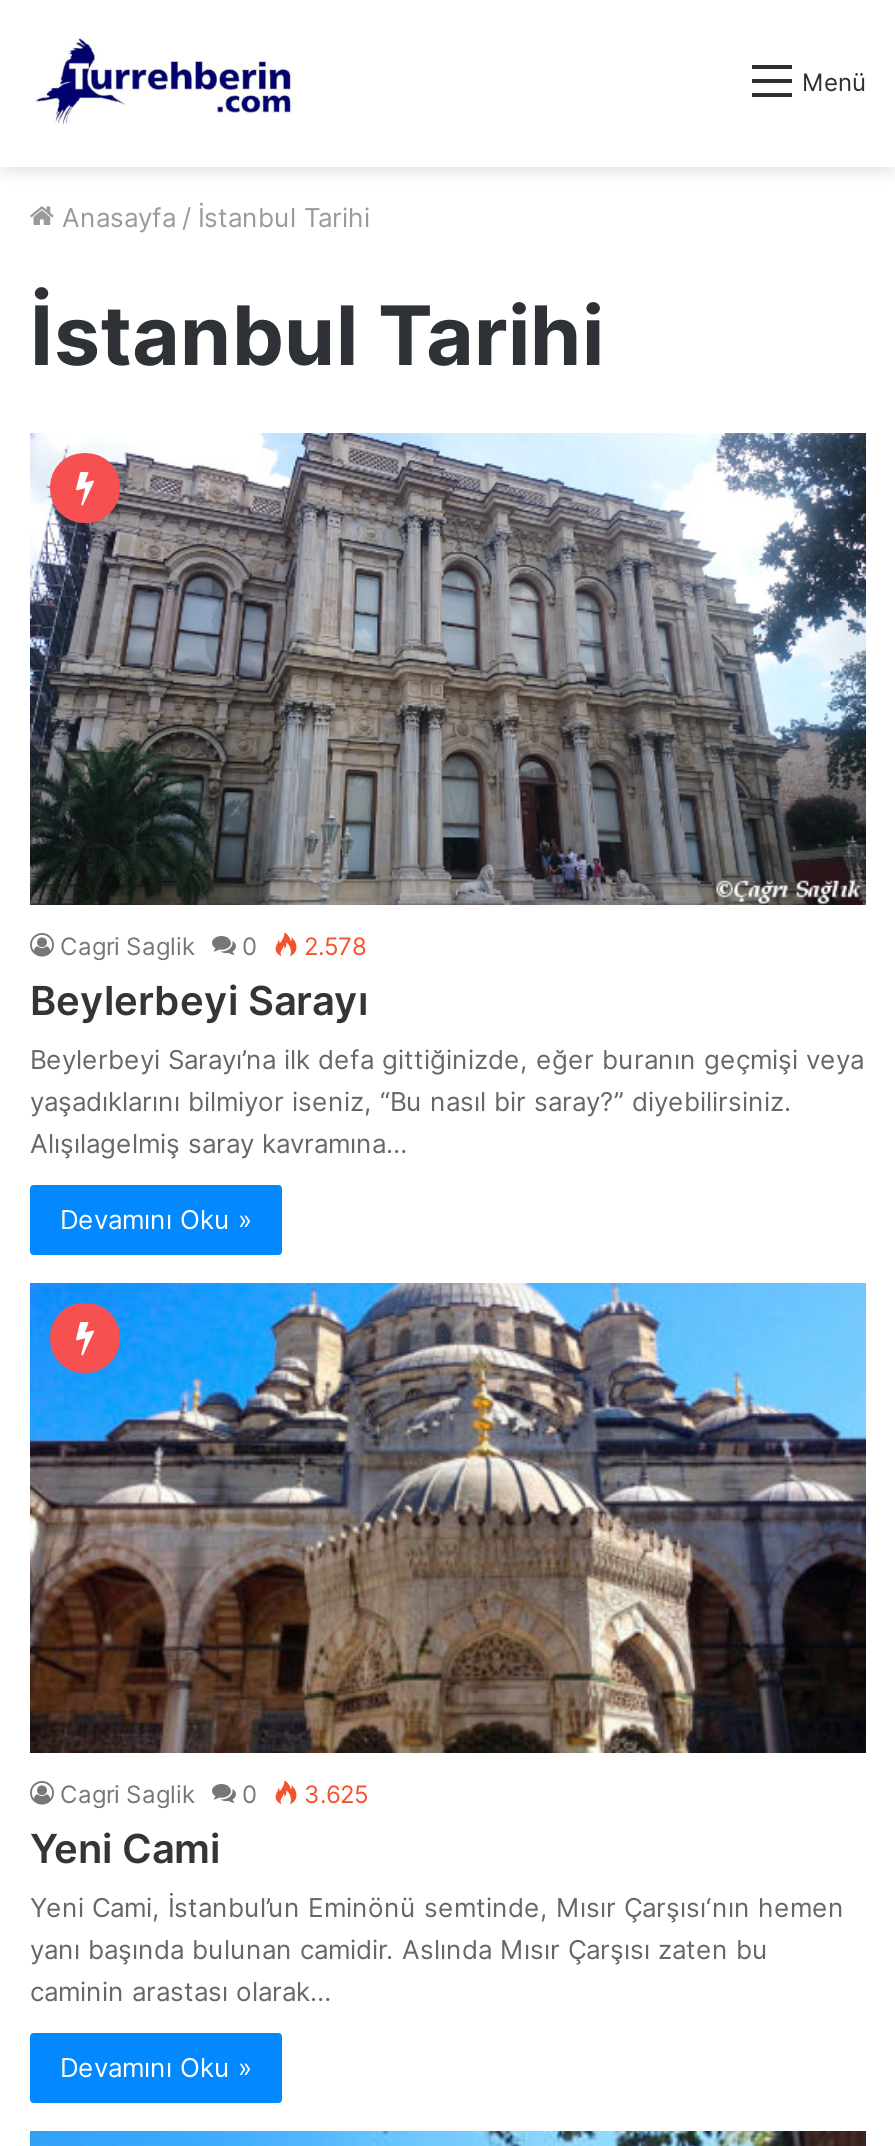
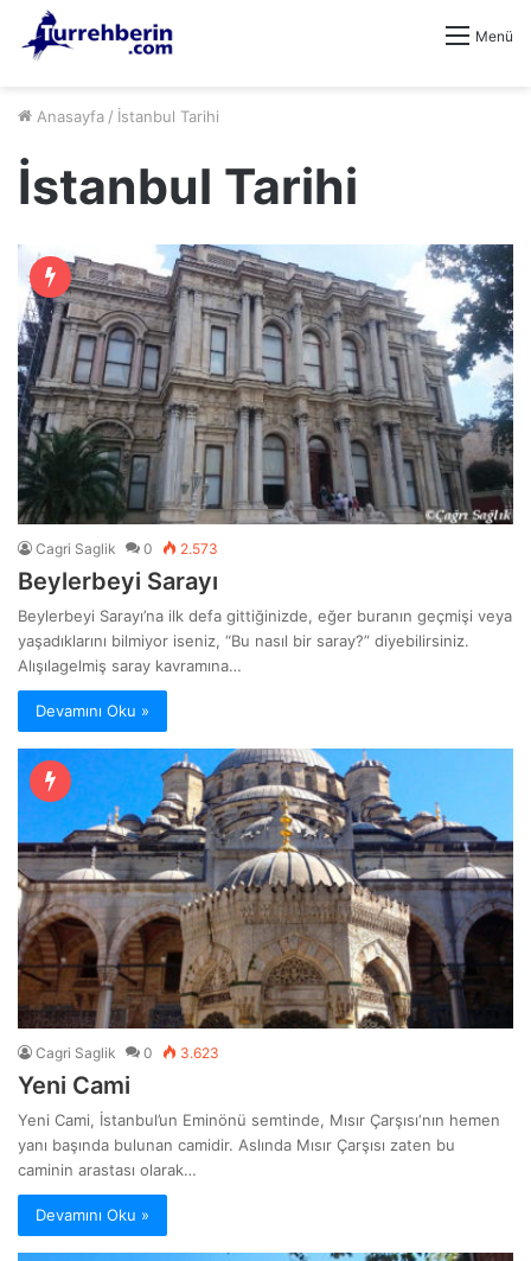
[60,930,366,960] Cagri Saglik 0 2.578 -> [36,540,218,557] Cagri Saglik 0 2.573
[60,1780,368,1810] Cagri Saglik 0 3.625 -> [36,1043,219,1061] Cagri Saglik 0 3.623

